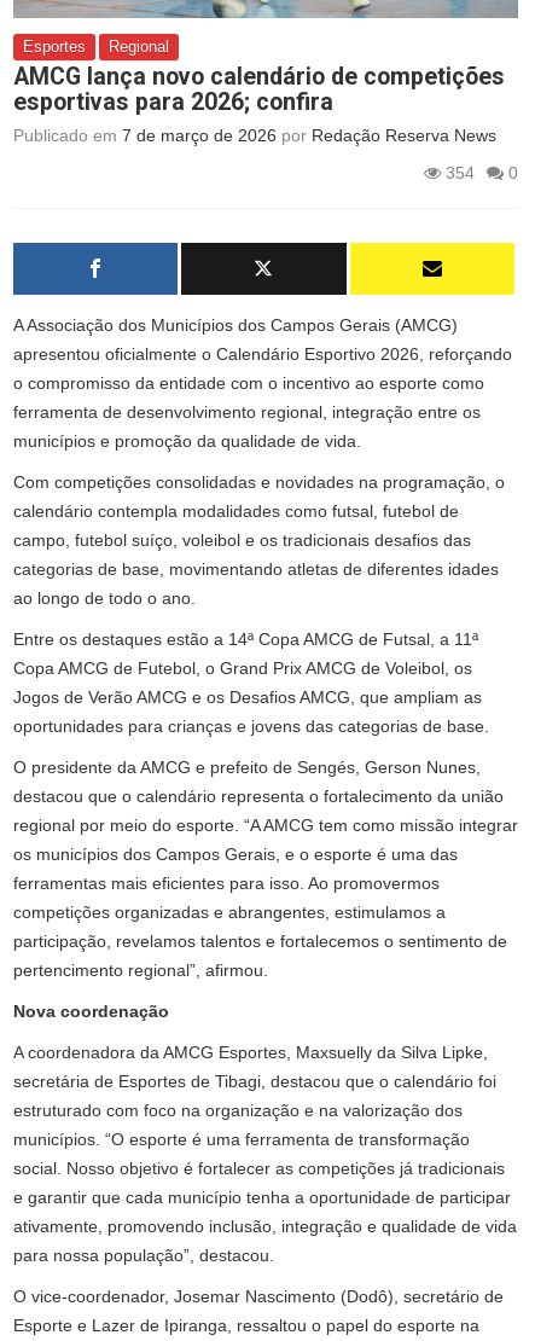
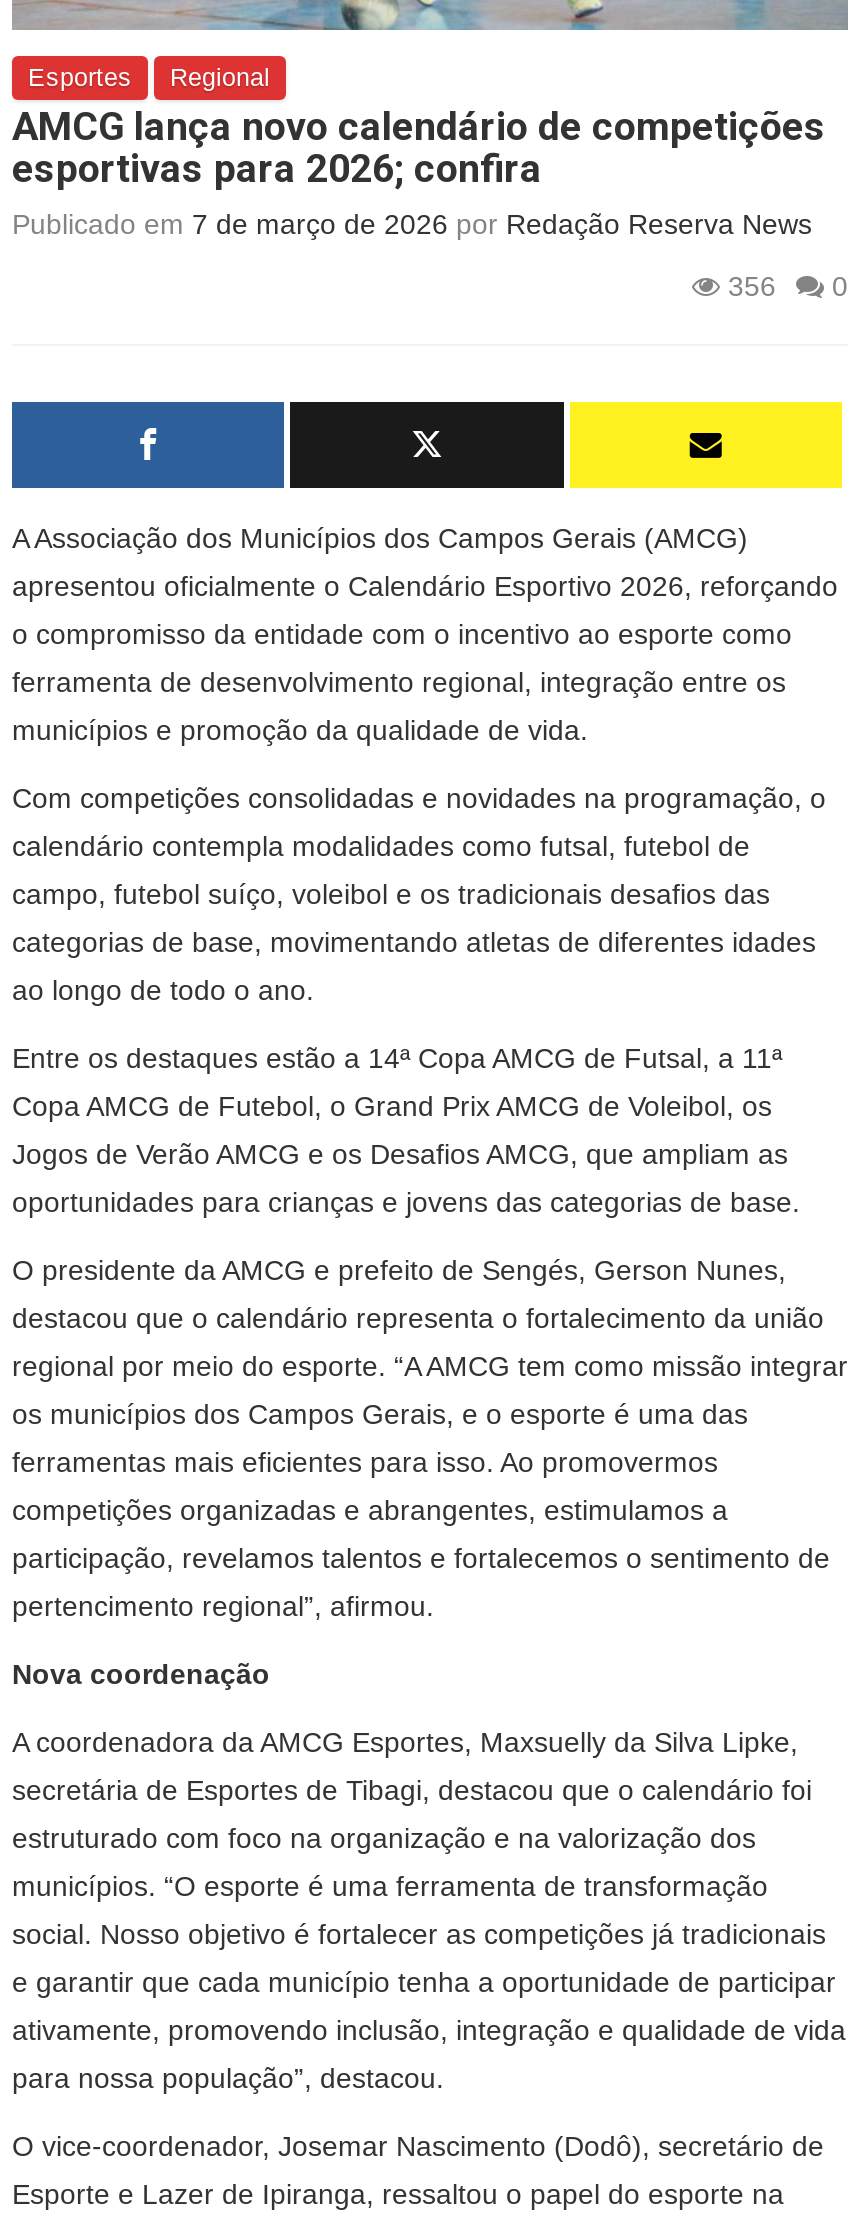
[441,163,518,183] 354 0 -> [720,270,848,302] 356 0

